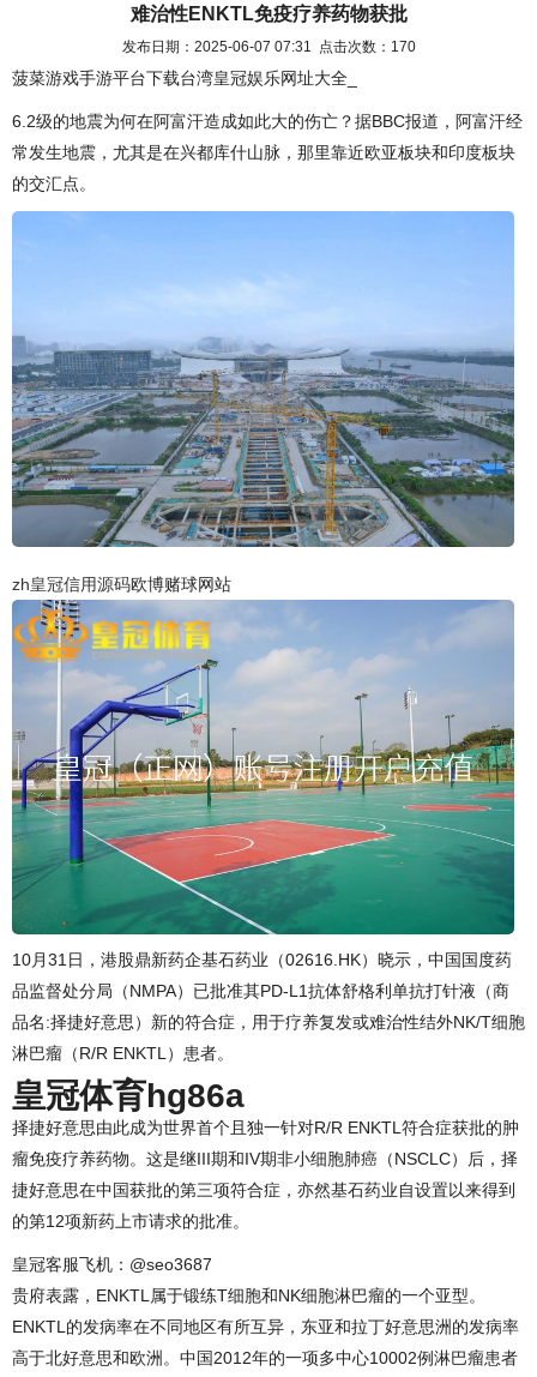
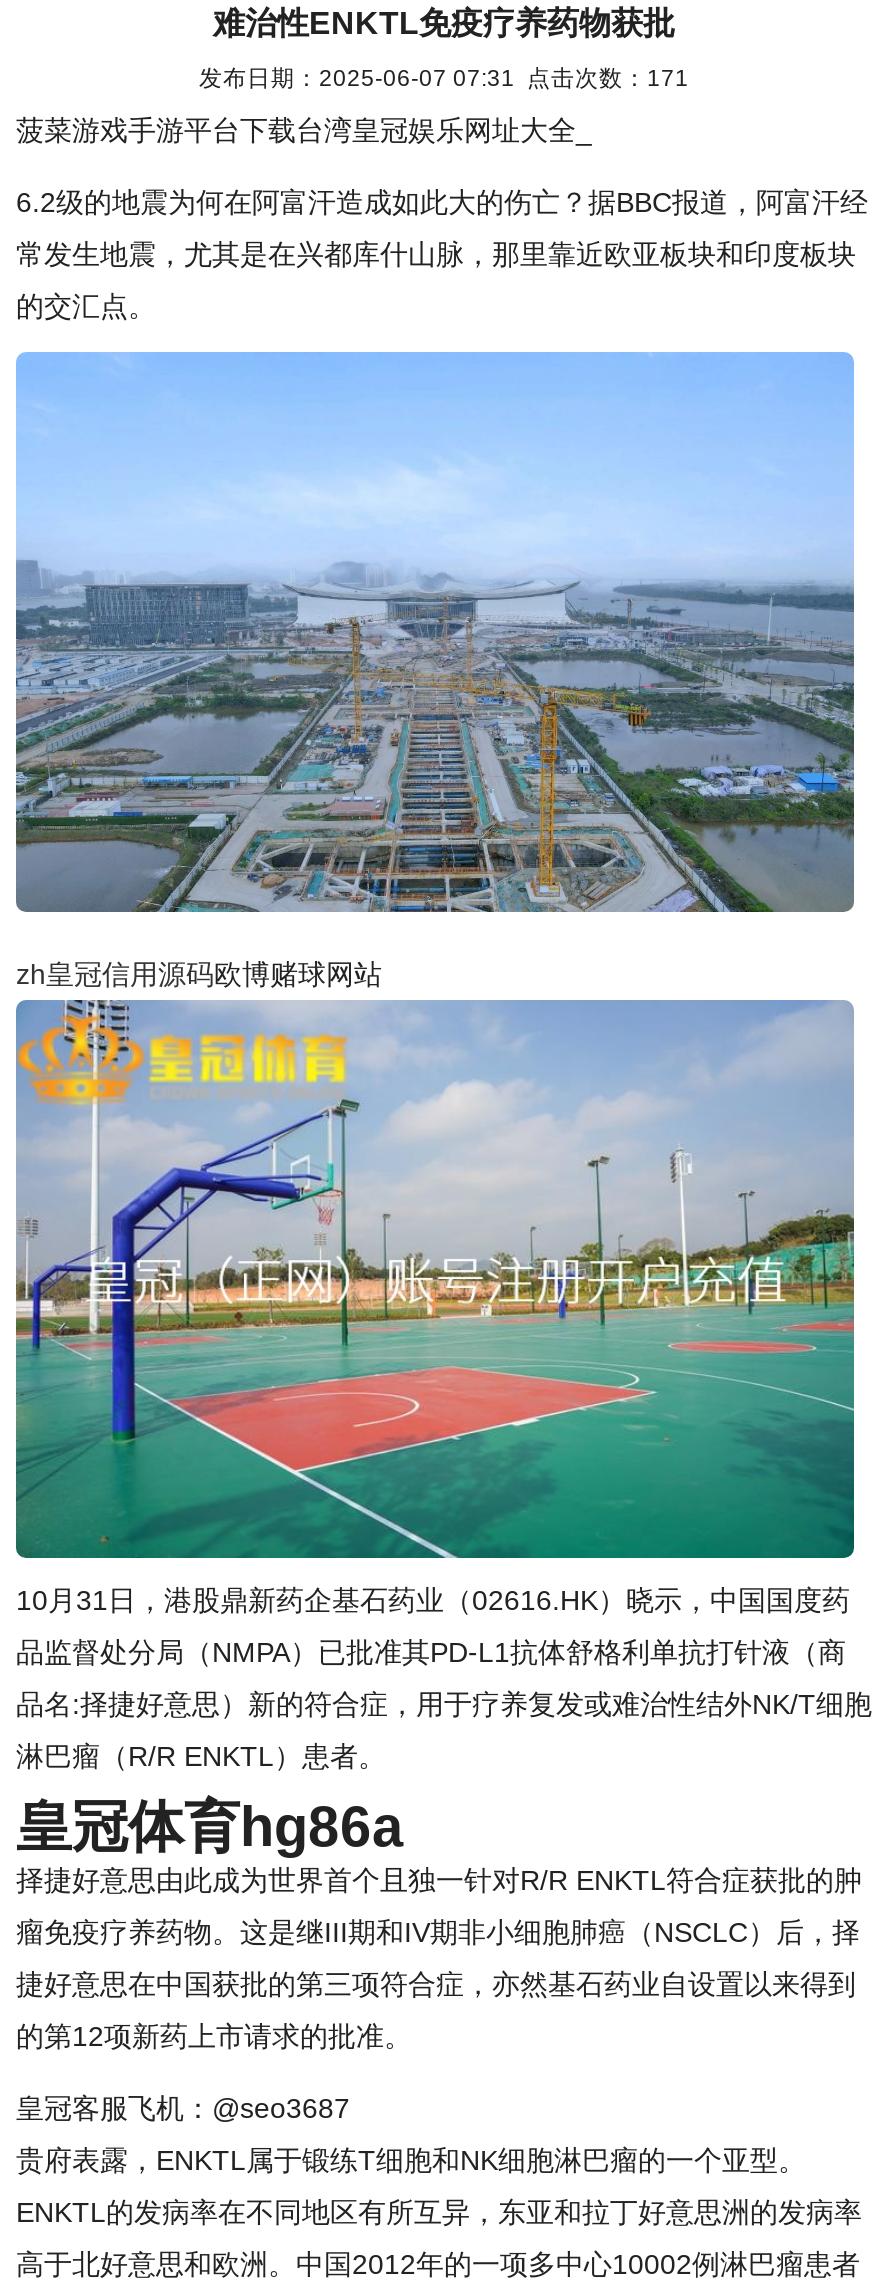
[122,38,415,54] 发布日期：2025-06-07 07:31 点击次数：170 -> [199,64,689,90] 发布日期：2025-06-07 07:31 点击次数：171

